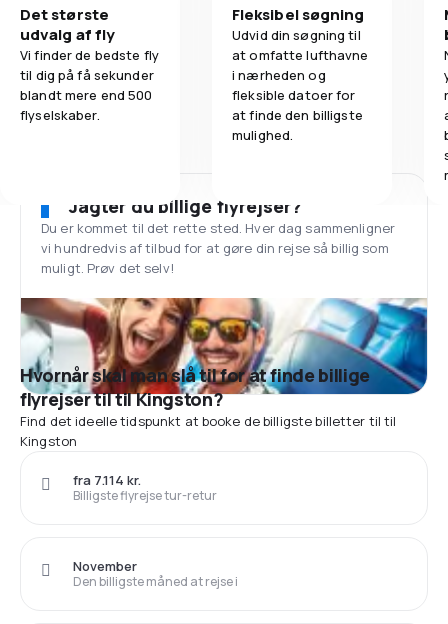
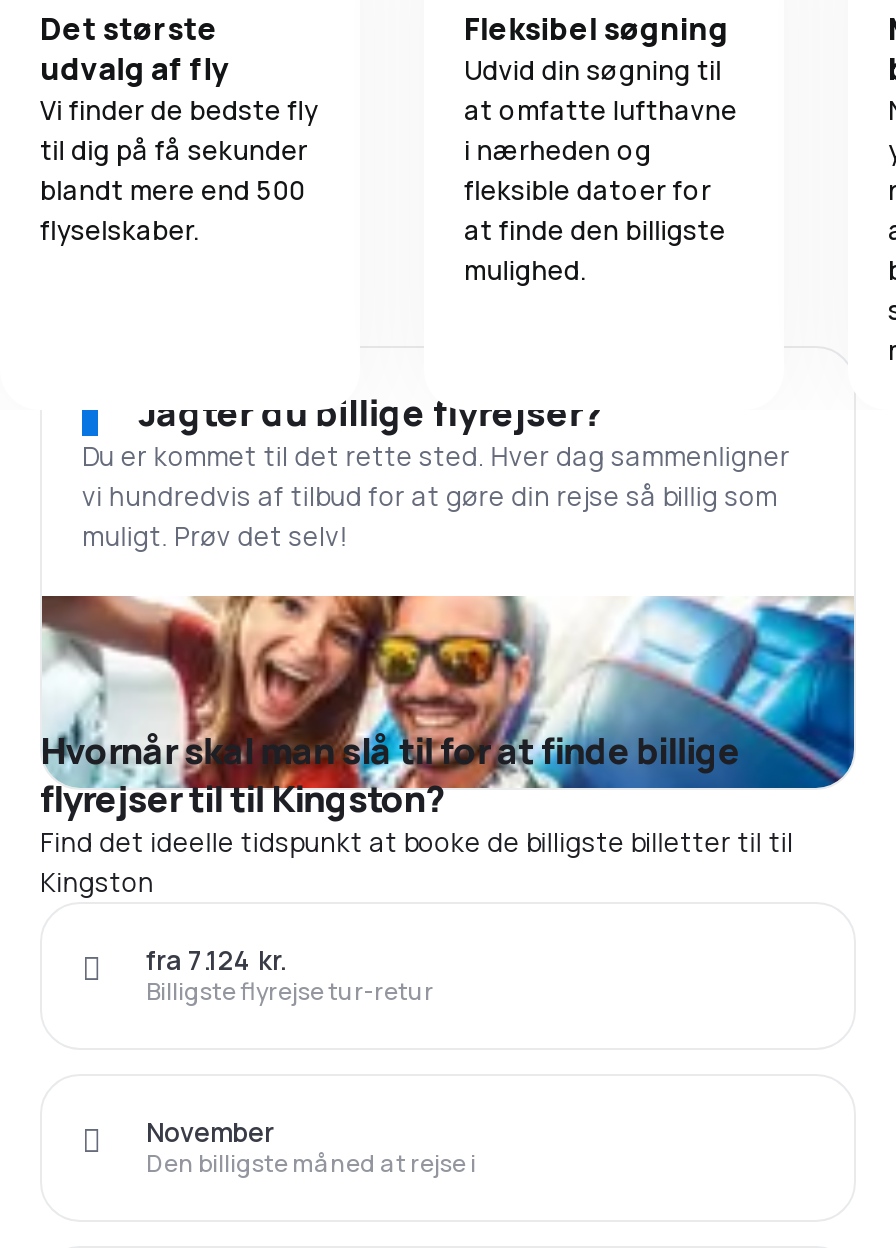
[73,471,141,489] fra 7.114 kr. -> [146,942,286,978] fra 7.124 kr.

